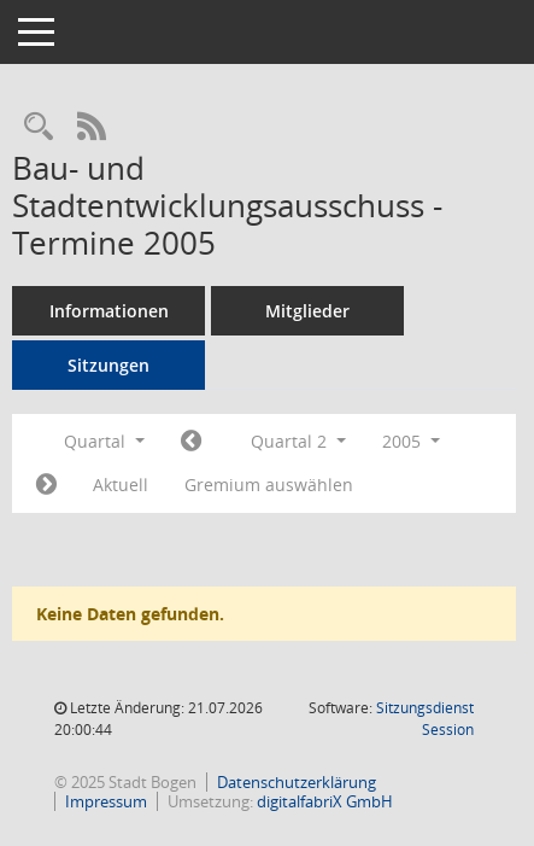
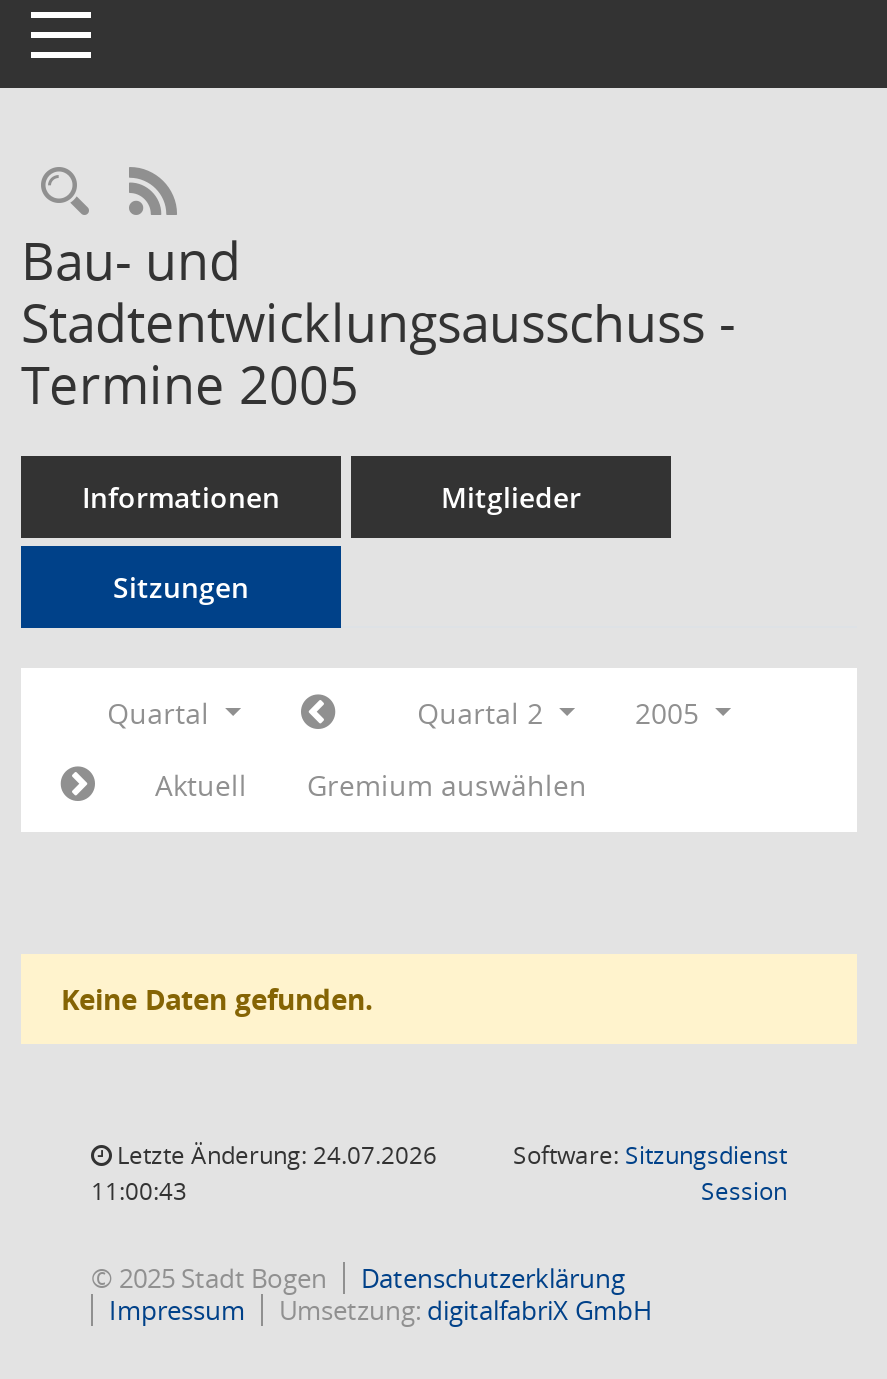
[66,698,263,718] Letzte Änderung: 21.07.2026 -> [111,1138,437,1172] Letzte Änderung: 24.07.2026
[54,719,112,740] 20:00:44 -> [91,1174,187,1208] 11:00:43

